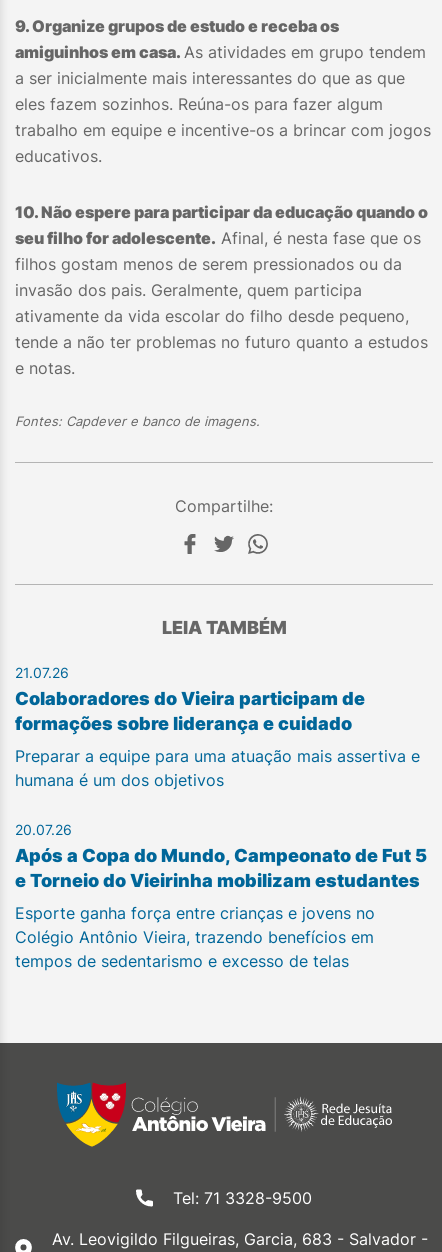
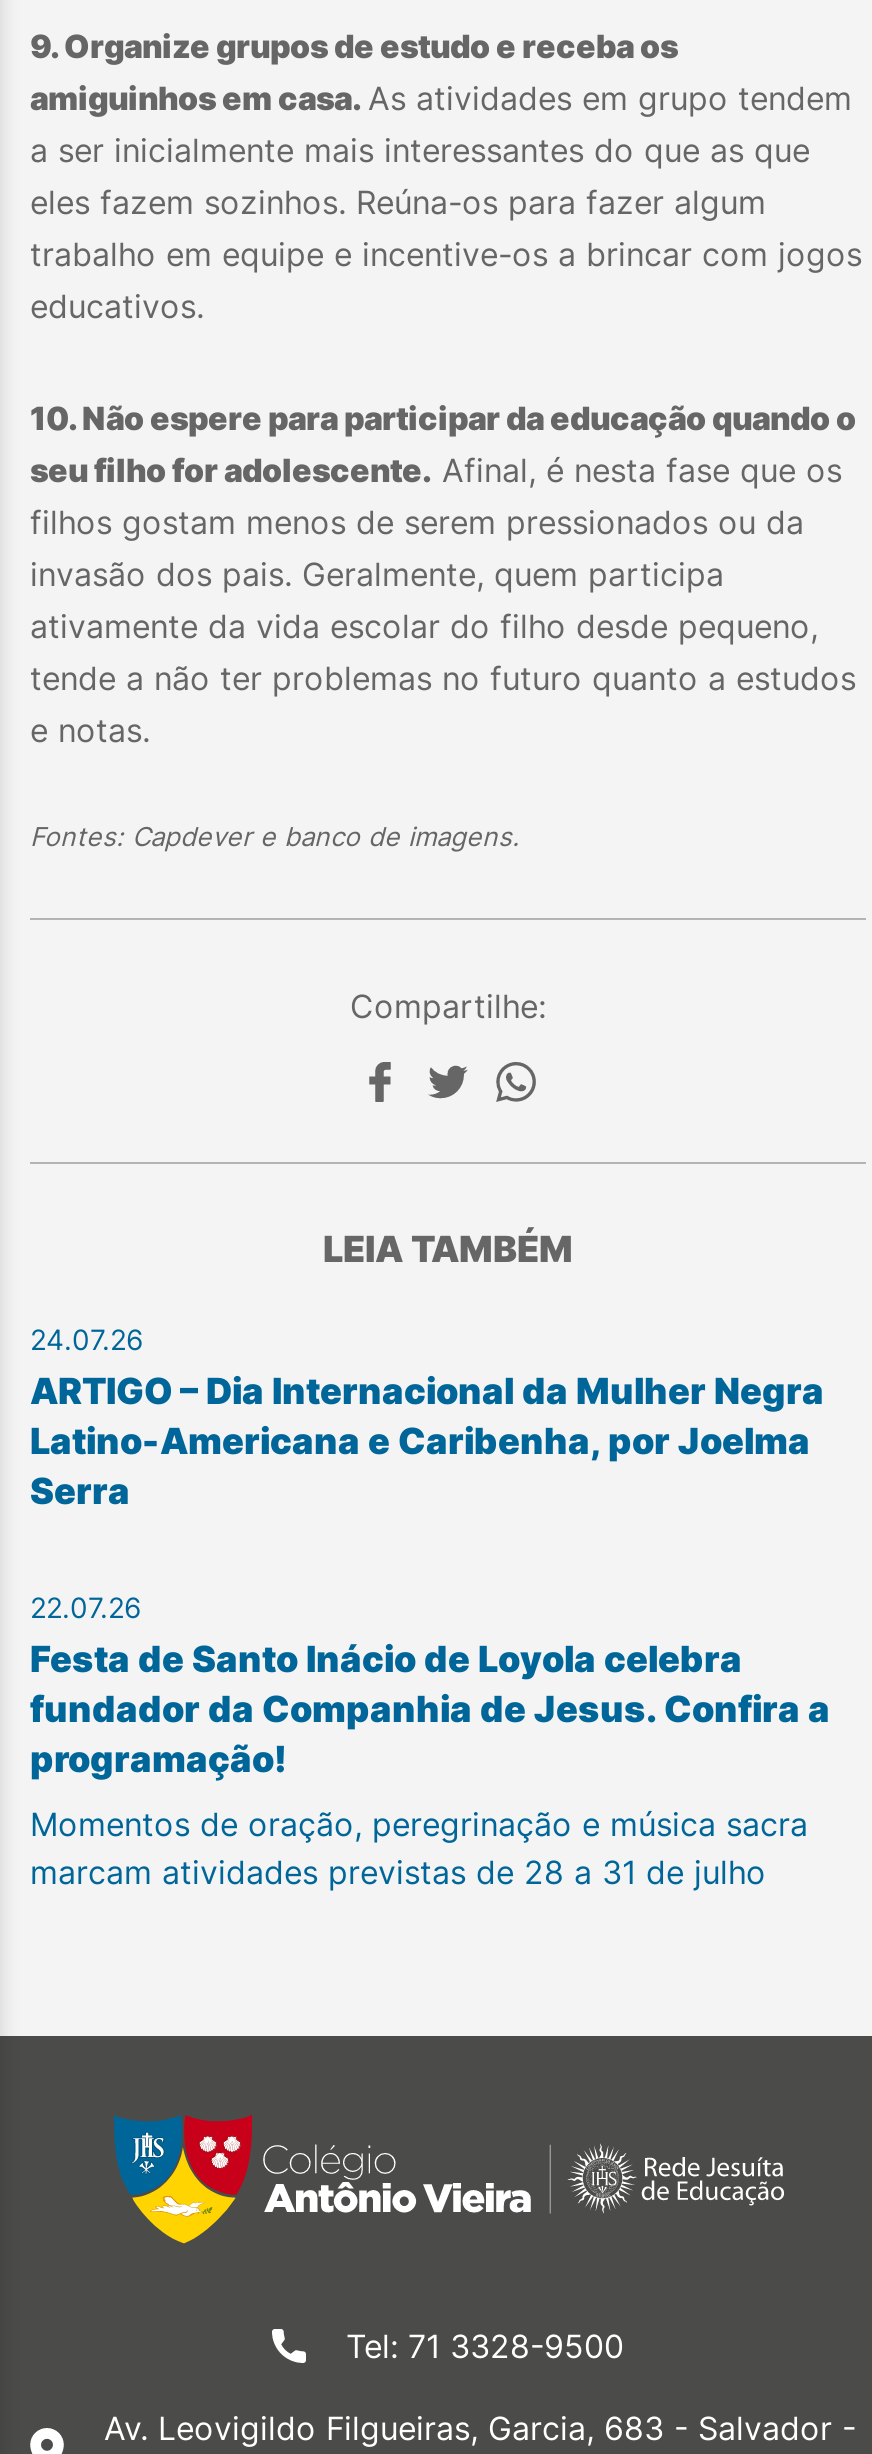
[15,664,427,971] 21.07.26 | Colaboradores do Vieira participam de | formações sobre liderança e cuidado | Preparar a equipe para uma atuação mais assertiva e | humana é um dos objetivos | 20.07.26 | Após a Copa do Mundo, Campeonato de Fut 5 | e Torneio do Vieirinha mobilizam estudantes | Esporte ganha força entre crianças e jovens no | Colégio Antônio Vieira, trazendo benefícios em | tempos de sedentarismo e excesso de telas -> [30,1321,830,1891] 24.07.26 | ARTIGO – Dia Internacional da Mulher Negra | Latino-Americana e Caribenha, por Joelma | Serra | 22.07.26 | Festa de Santo Inácio de Loyola celebra | fundador da Companhia de Jesus. Confira a | programação! | Momentos de oração, peregrinação e música sacra | marcam atividades previstas de 28 a 31 de julho

